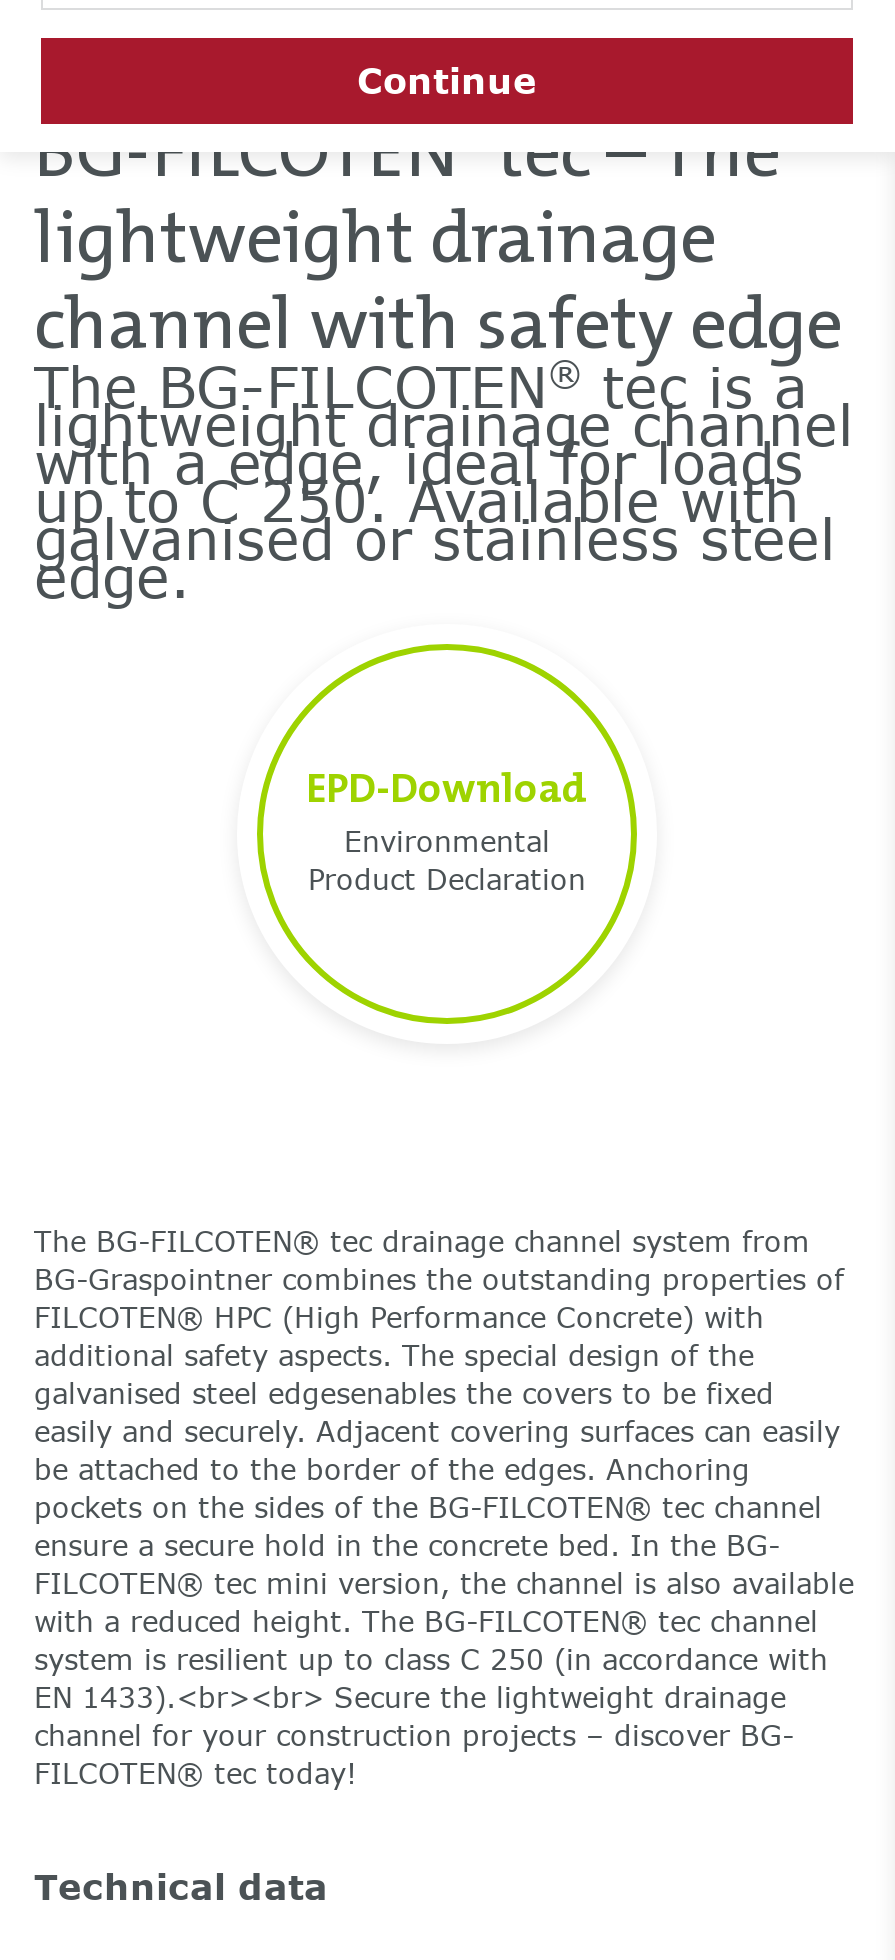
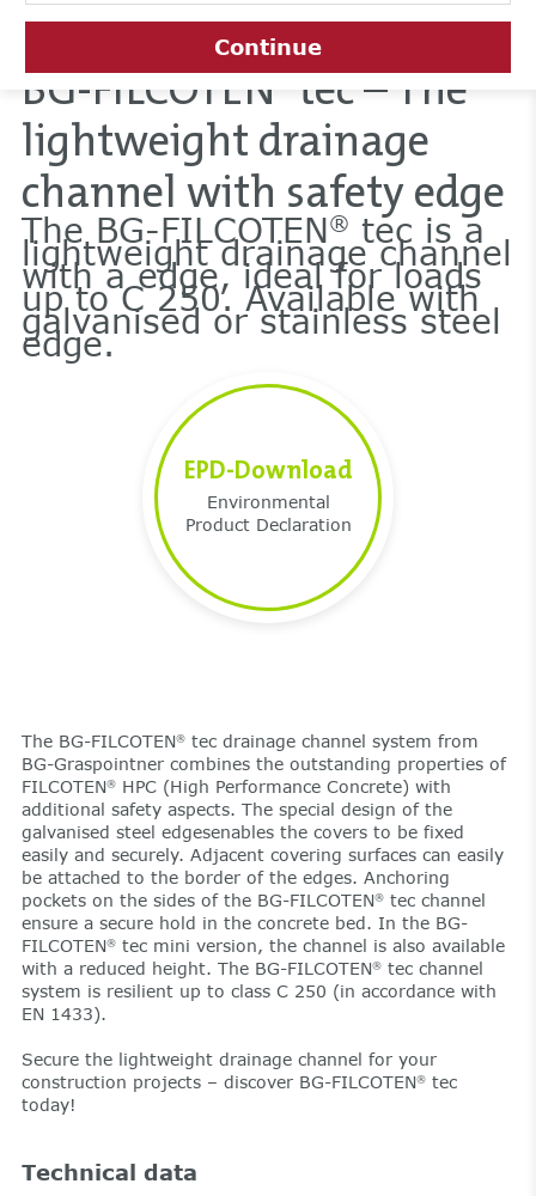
[34,1680,794,1790] EN 1433).<br><br> Secure the lightweight drainage | channel for your construction projects – discover BG- | FILCOTEN® tec today! -> [21,1003,456,1114] EN 1433). | Secure the lightweight drainage channel for your | construction projects – discover BG-FILCOTEN® tec | today!

